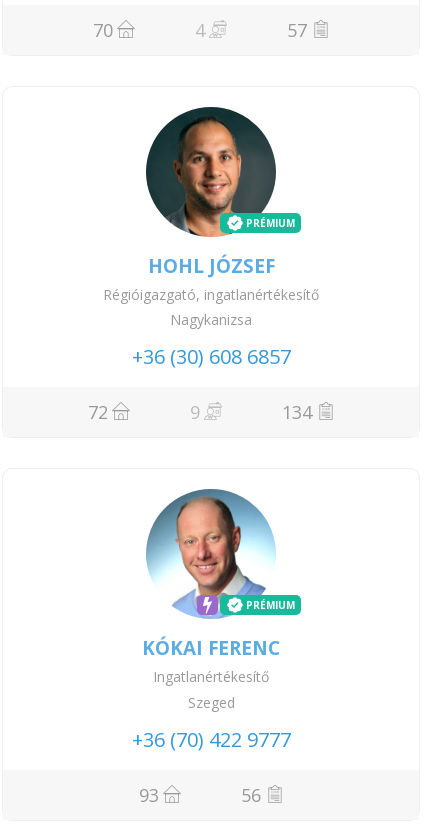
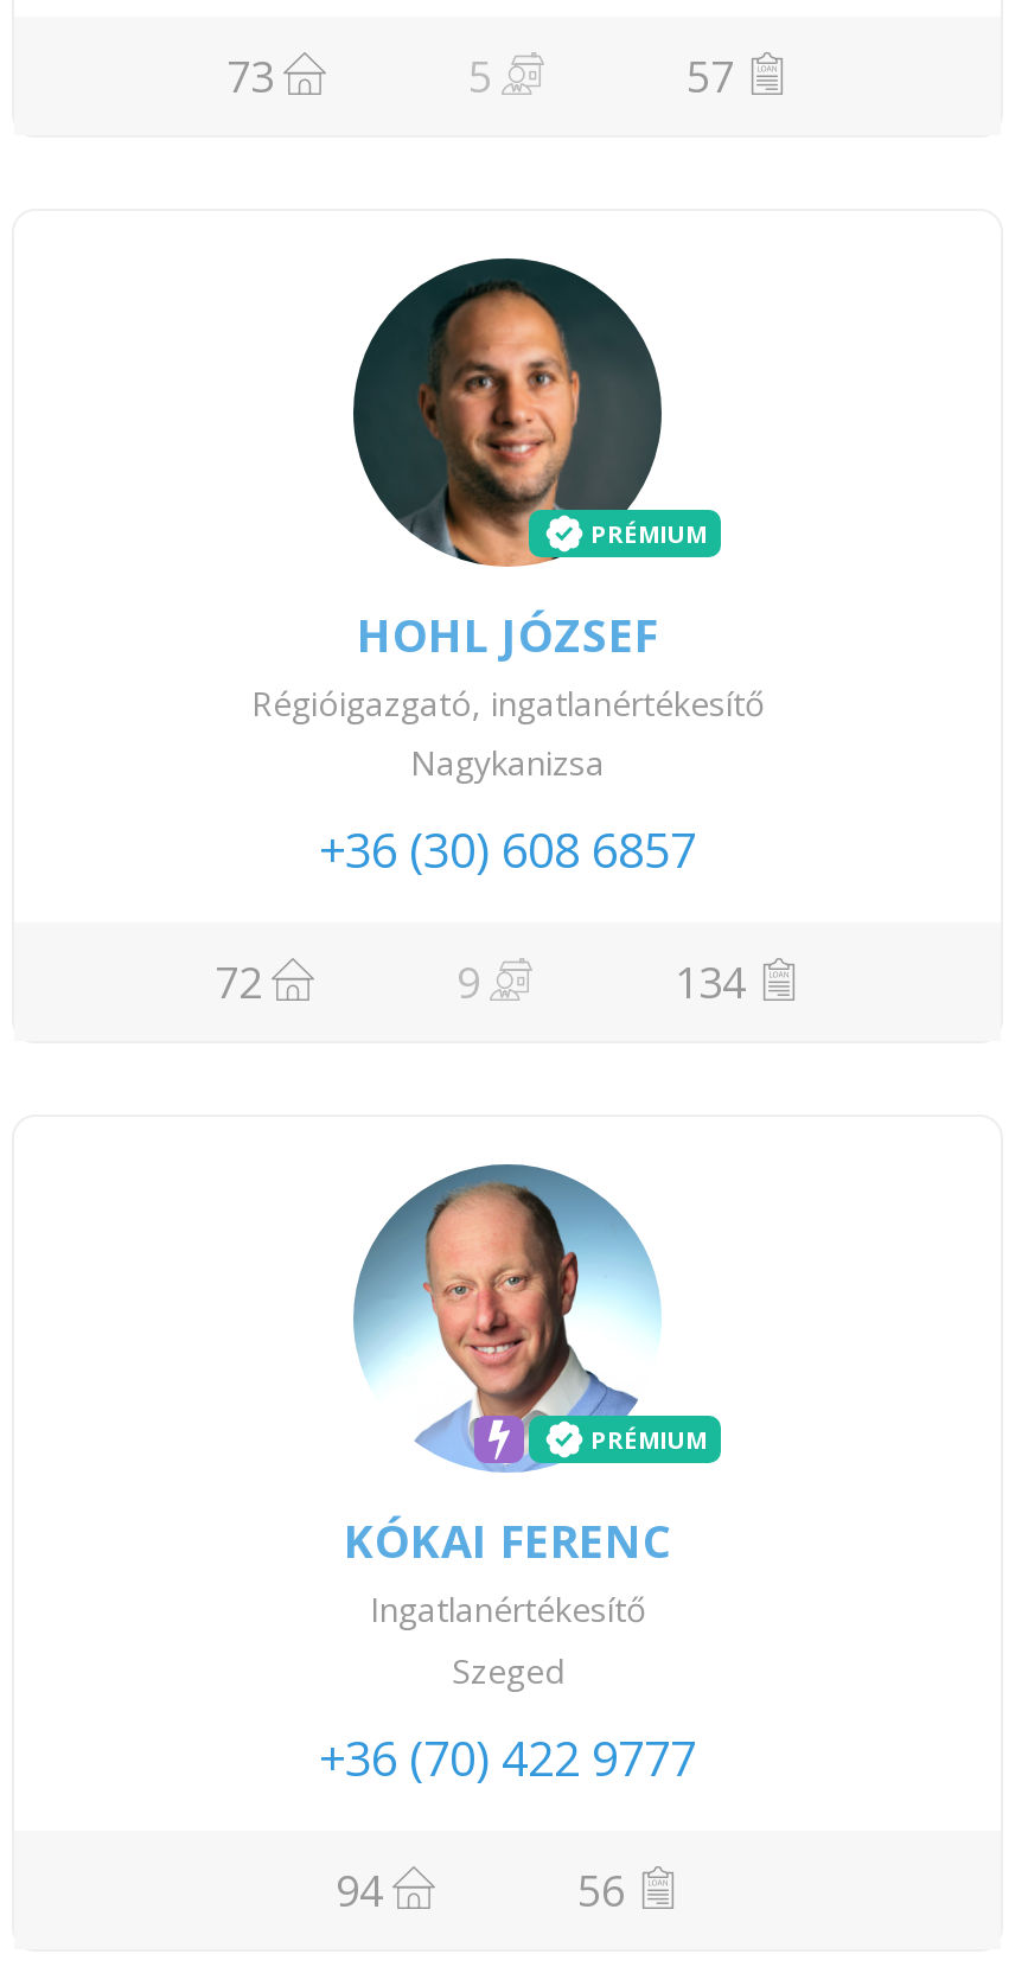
[92,17,112,41] 70 -> [226,46,274,103] 73
[194,17,204,41] 4 -> [468,46,492,103] 5
[138,782,158,806] 93 -> [336,1860,383,1917] 94

